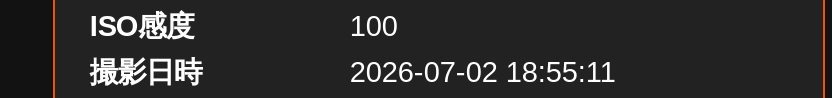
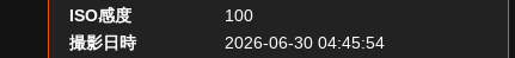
[350,56,616,88] 2026-07-02 18:55:11 -> [225,33,385,52] 2026-06-30 04:45:54

